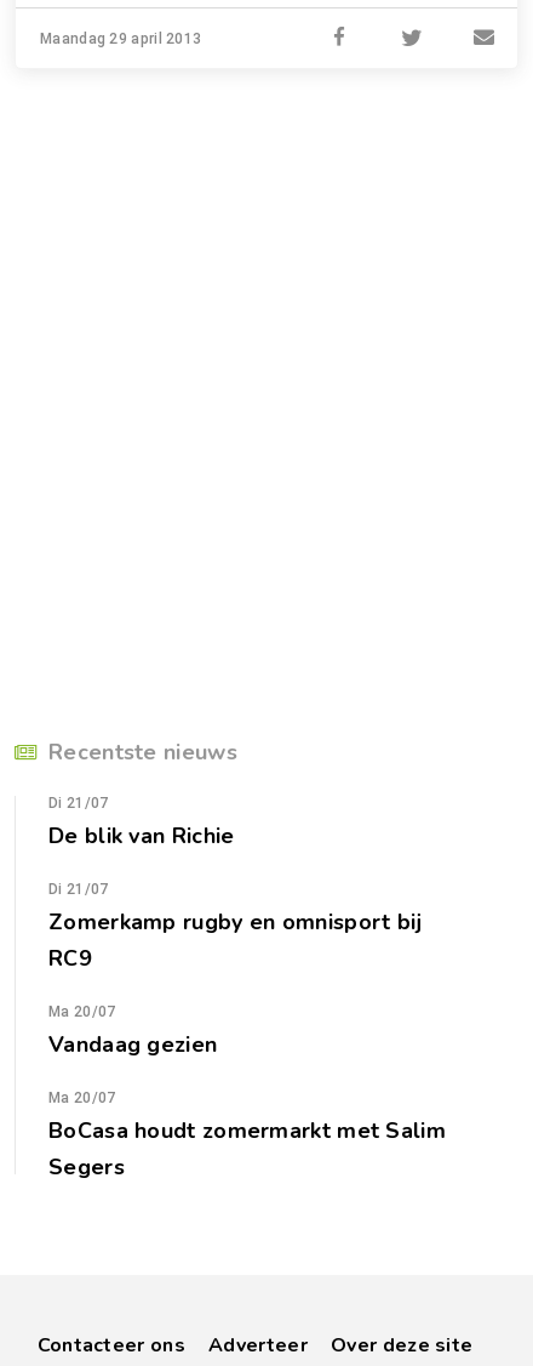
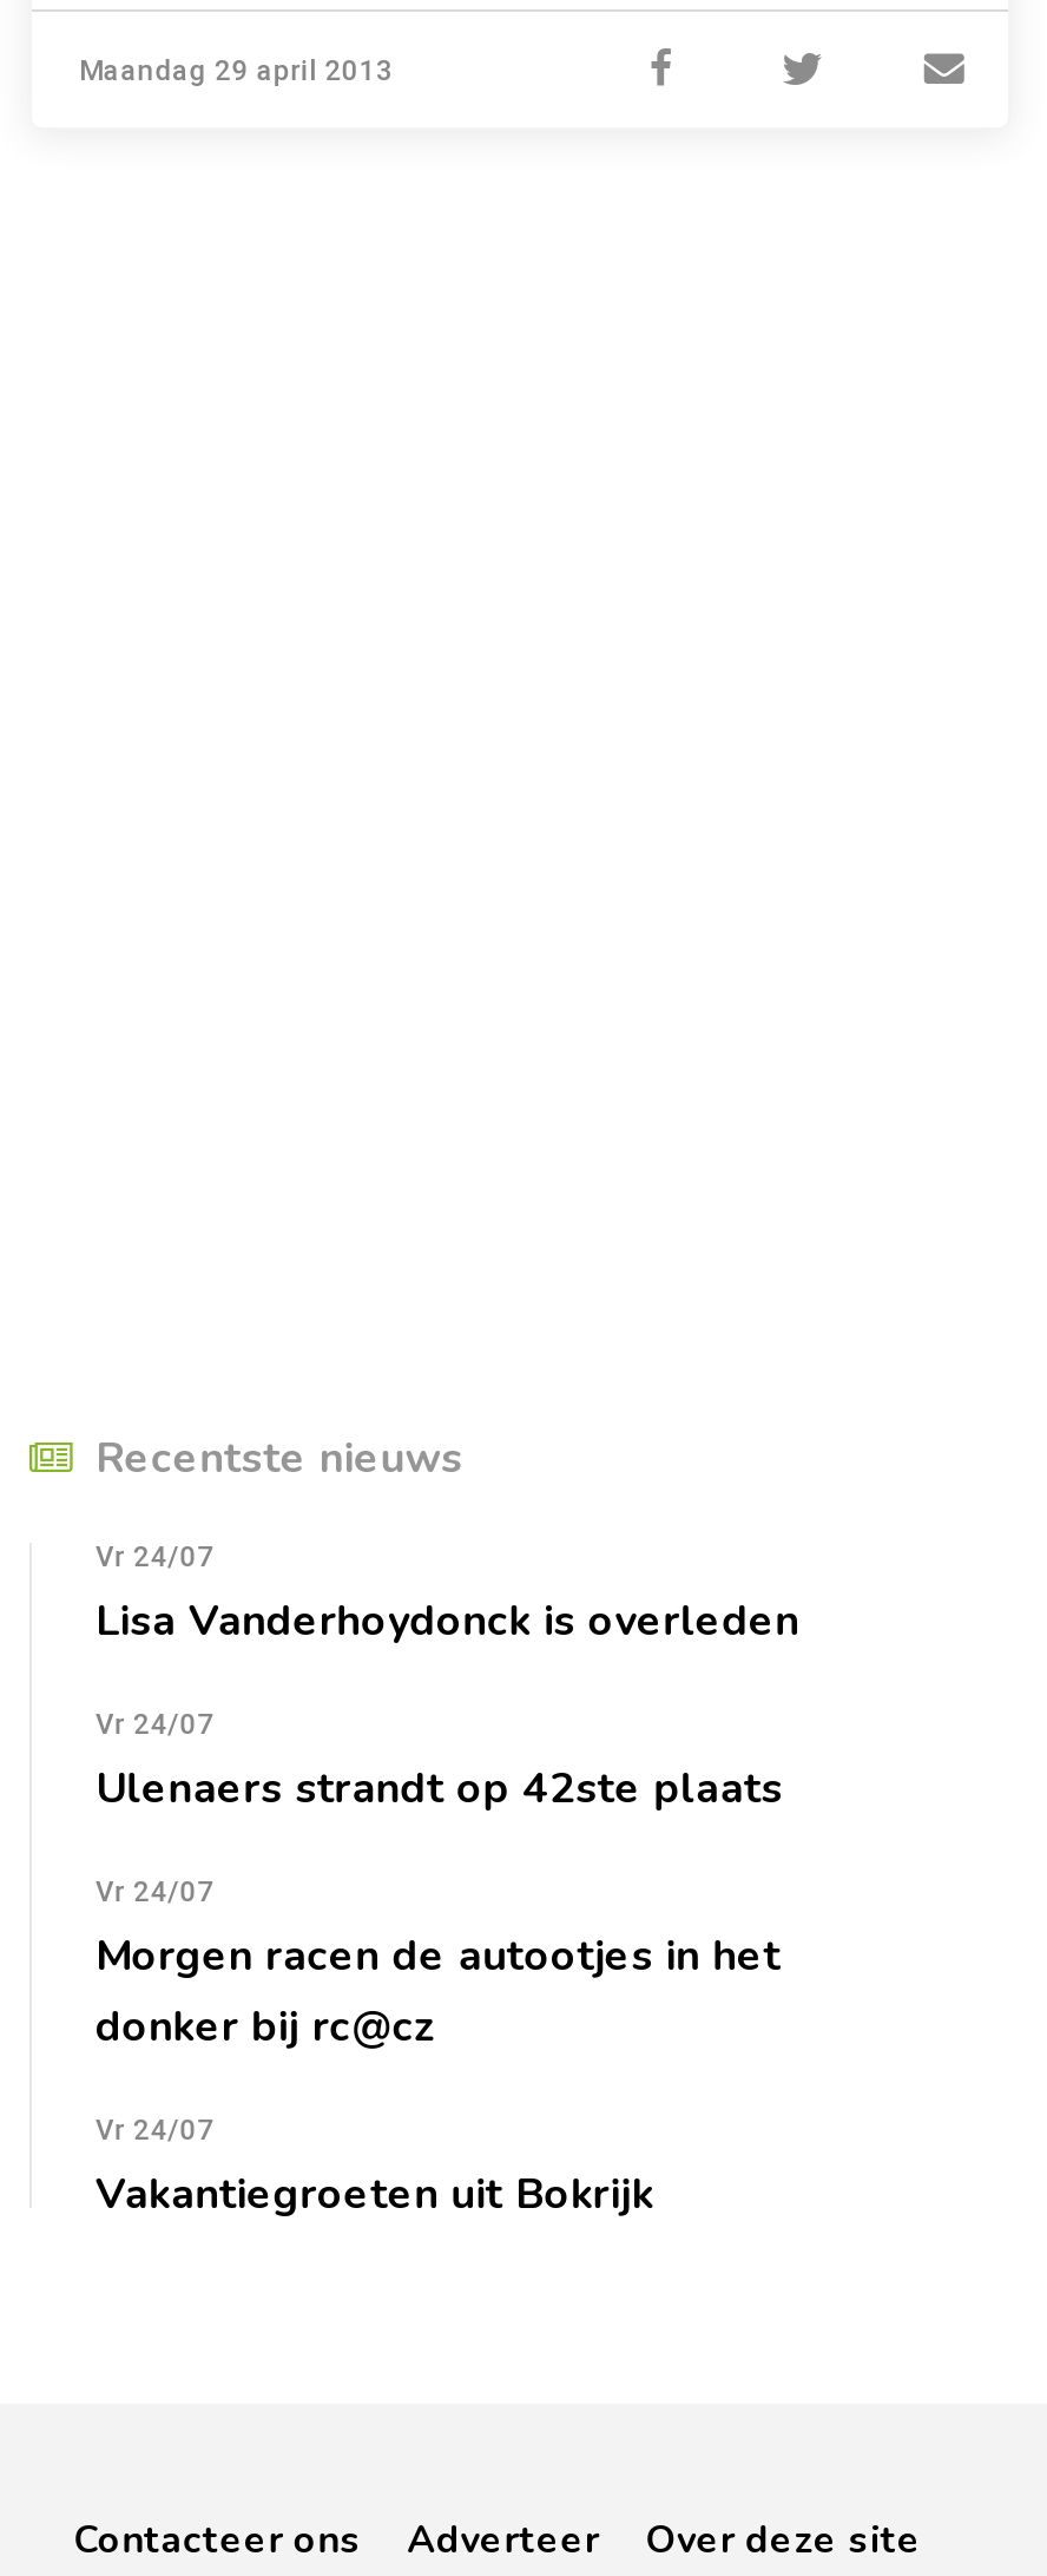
[48,795,234,850] Di 21/07 | De blik van Richie -> [96,1540,800,1649] Vr 24/07 | Lisa Vanderhoydonck is overleden
[48,881,422,973] Di 21/07 | Zomerkamp rugby en omnisport bij | RC9 -> [96,1708,783,1816] Vr 24/07 | Ulenaers strandt op 42ste plaats
[48,1003,217,1059] Ma 20/07 | Vandaag gezien -> [96,1875,781,2055] Vr 24/07 | Morgen racen de autootjes in het | donker bij rc@cz
[48,1089,446,1182] Ma 20/07 | BoCasa houdt zomermarkt met Salim | Segers -> [96,2114,654,2222] Vr 24/07 | Vakantiegroeten uit Bokrijk

